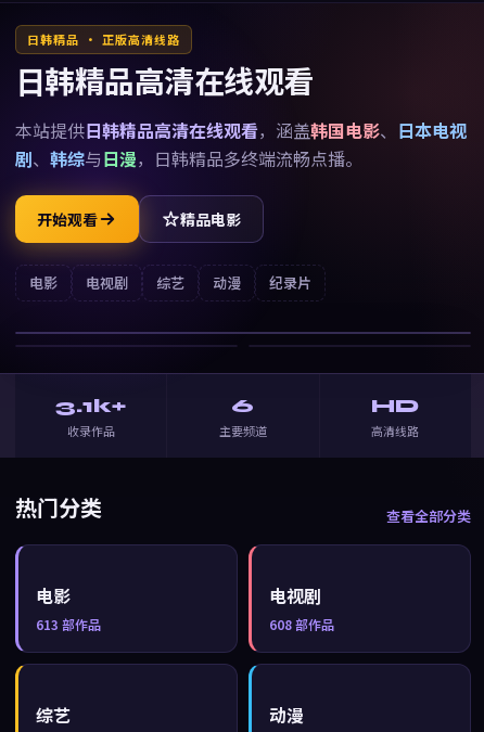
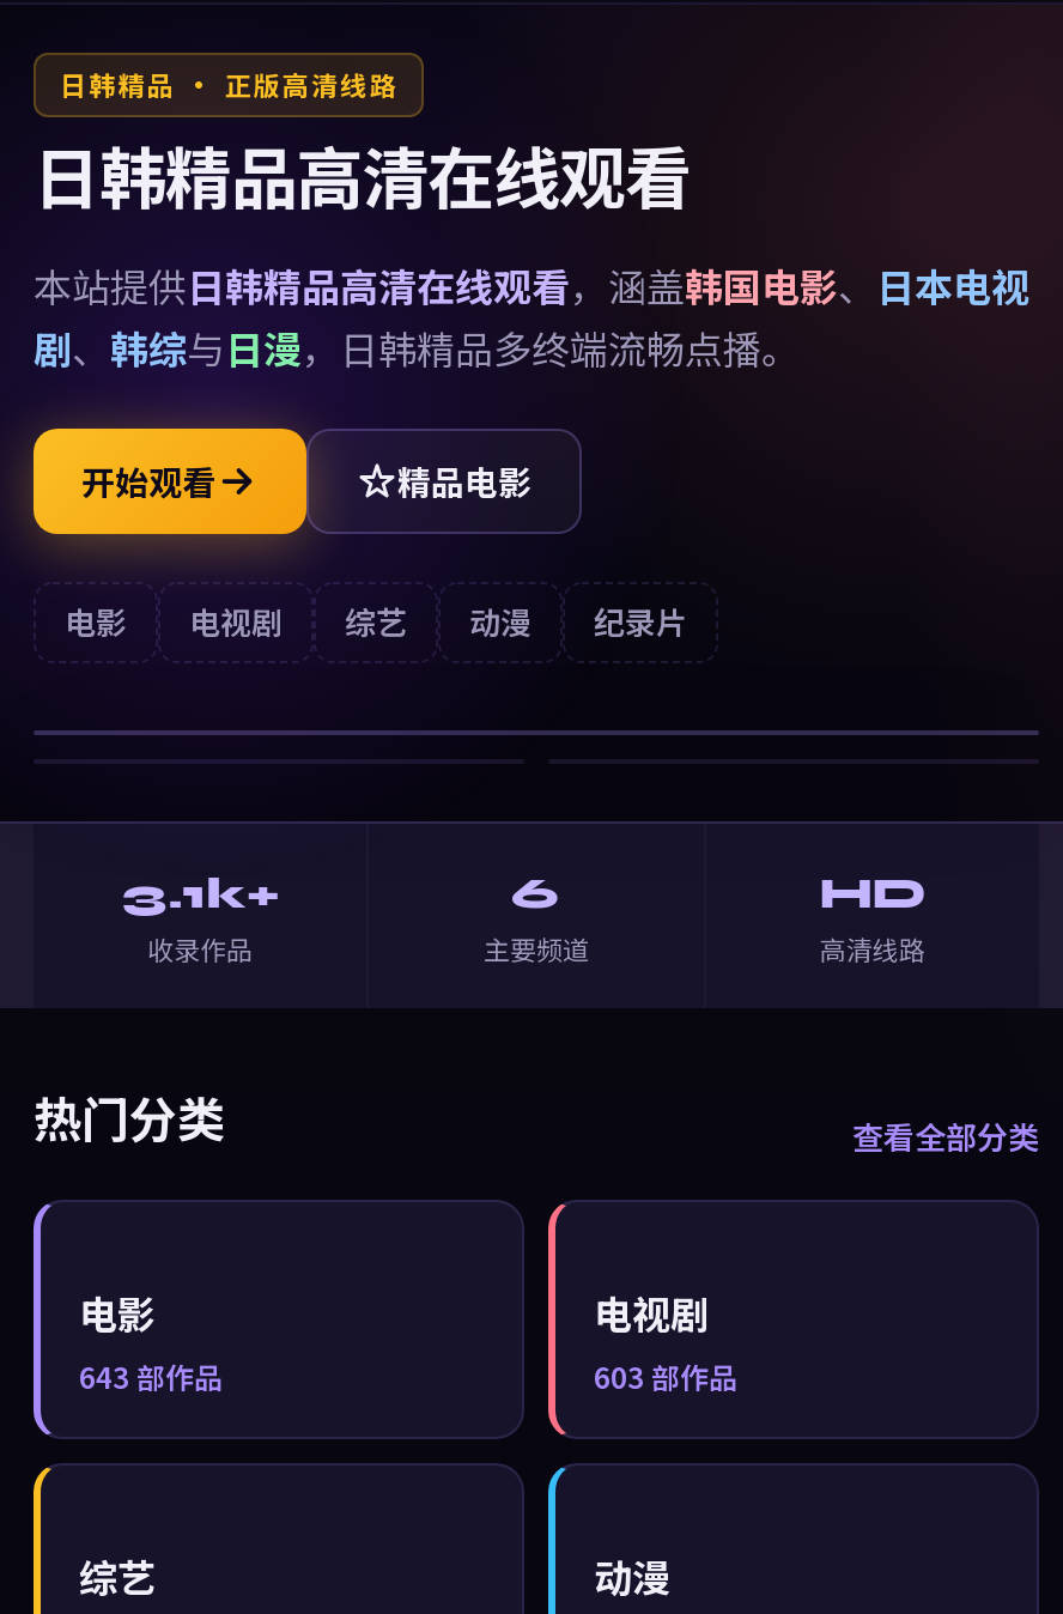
[36,615,101,634] 613部作品 -> [79,1356,223,1397] 643部作品
[269,615,334,634] 608部作品 -> [594,1356,737,1397] 603部作品

